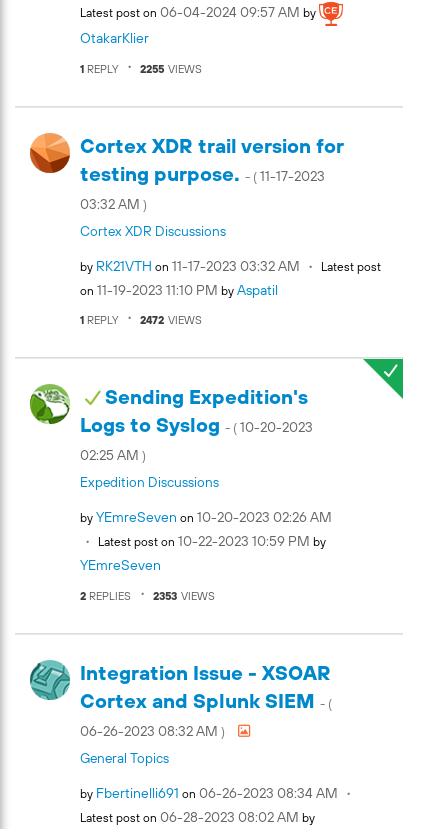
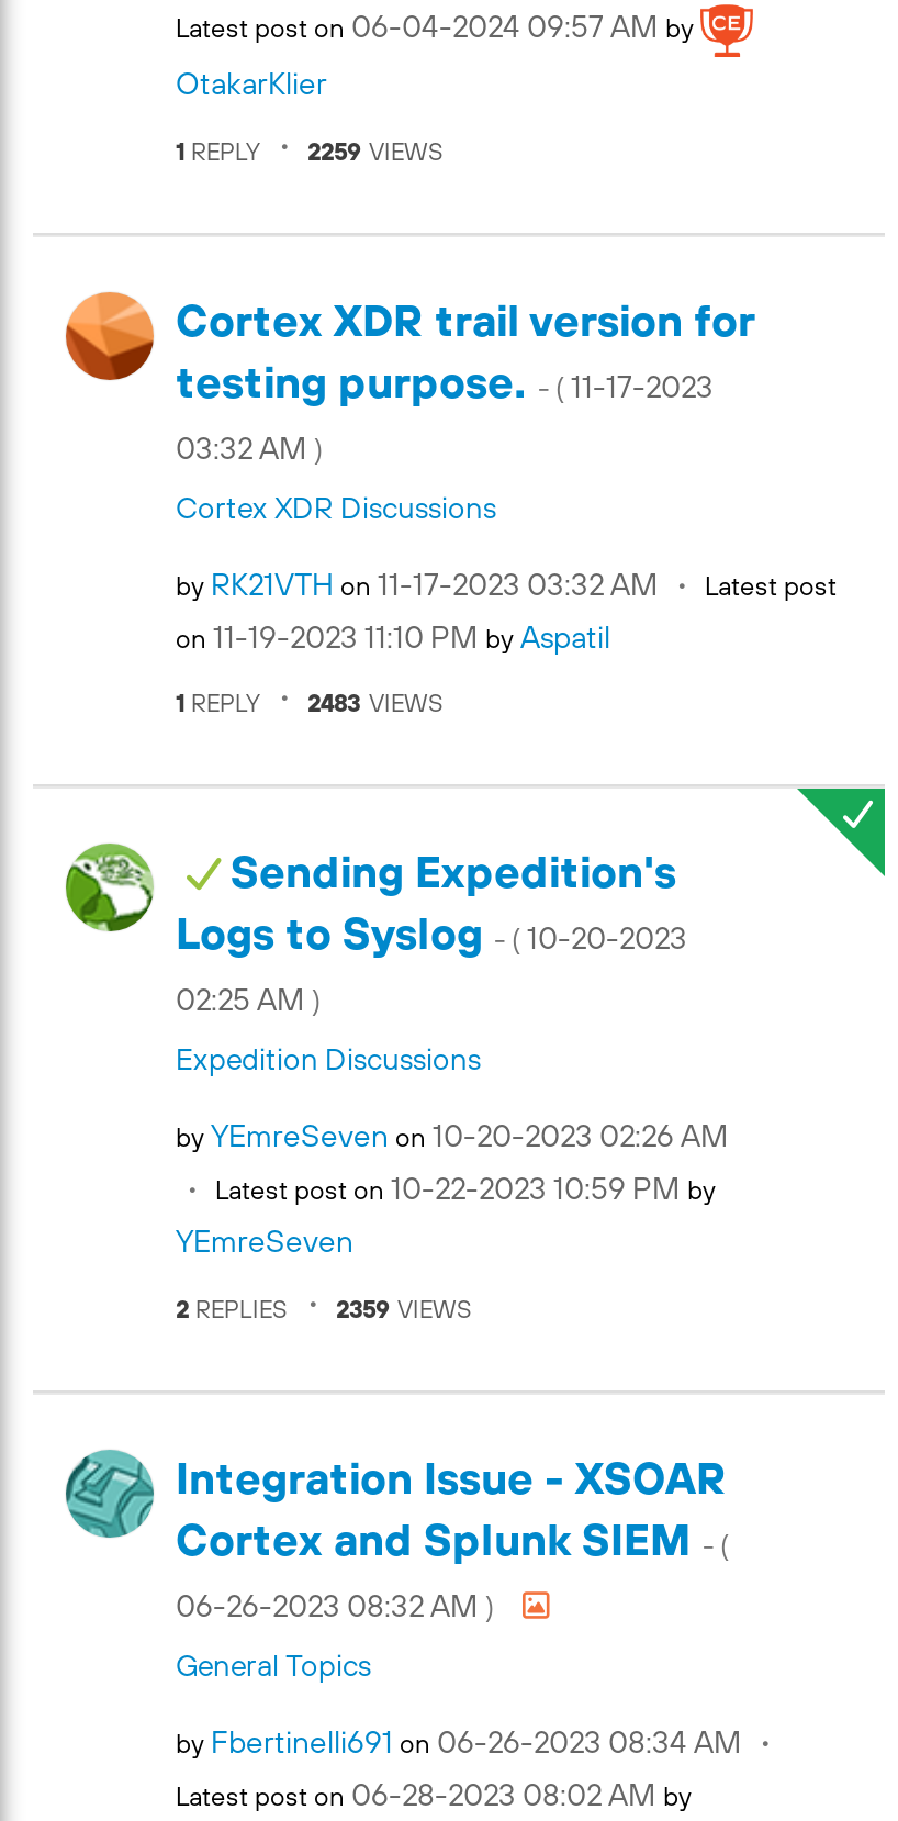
[80,62,202,74] 1 REPLY 2255 VIEWS -> [176,137,444,164] 1 REPLY 2259 VIEWS
[80,314,202,326] 1 REPLY 2472 VIEWS -> [176,690,444,716] 1 REPLY 2483 VIEWS
[80,589,215,601] 2 REPLIES 2353 VIEWS -> [176,1295,472,1321] 2 REPLIES 2359 VIEWS

